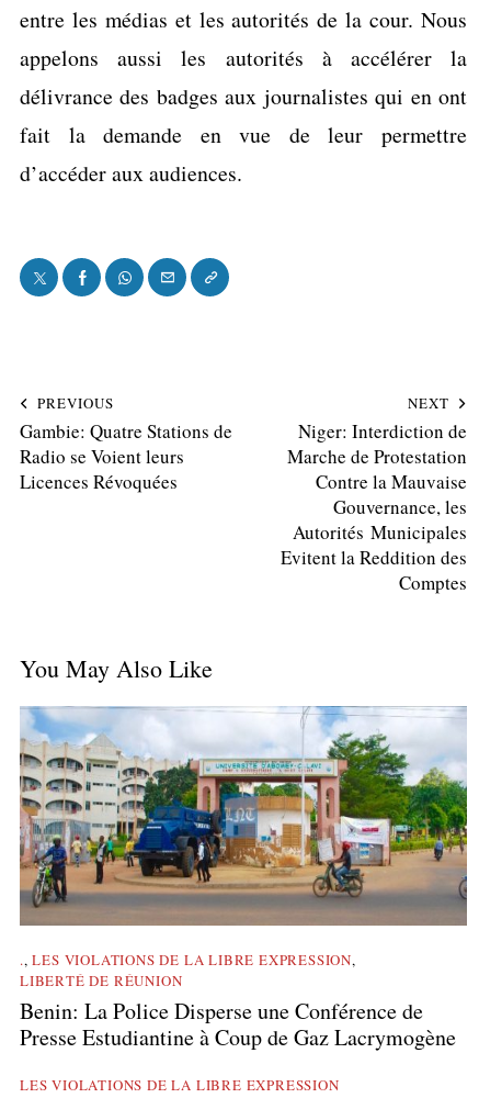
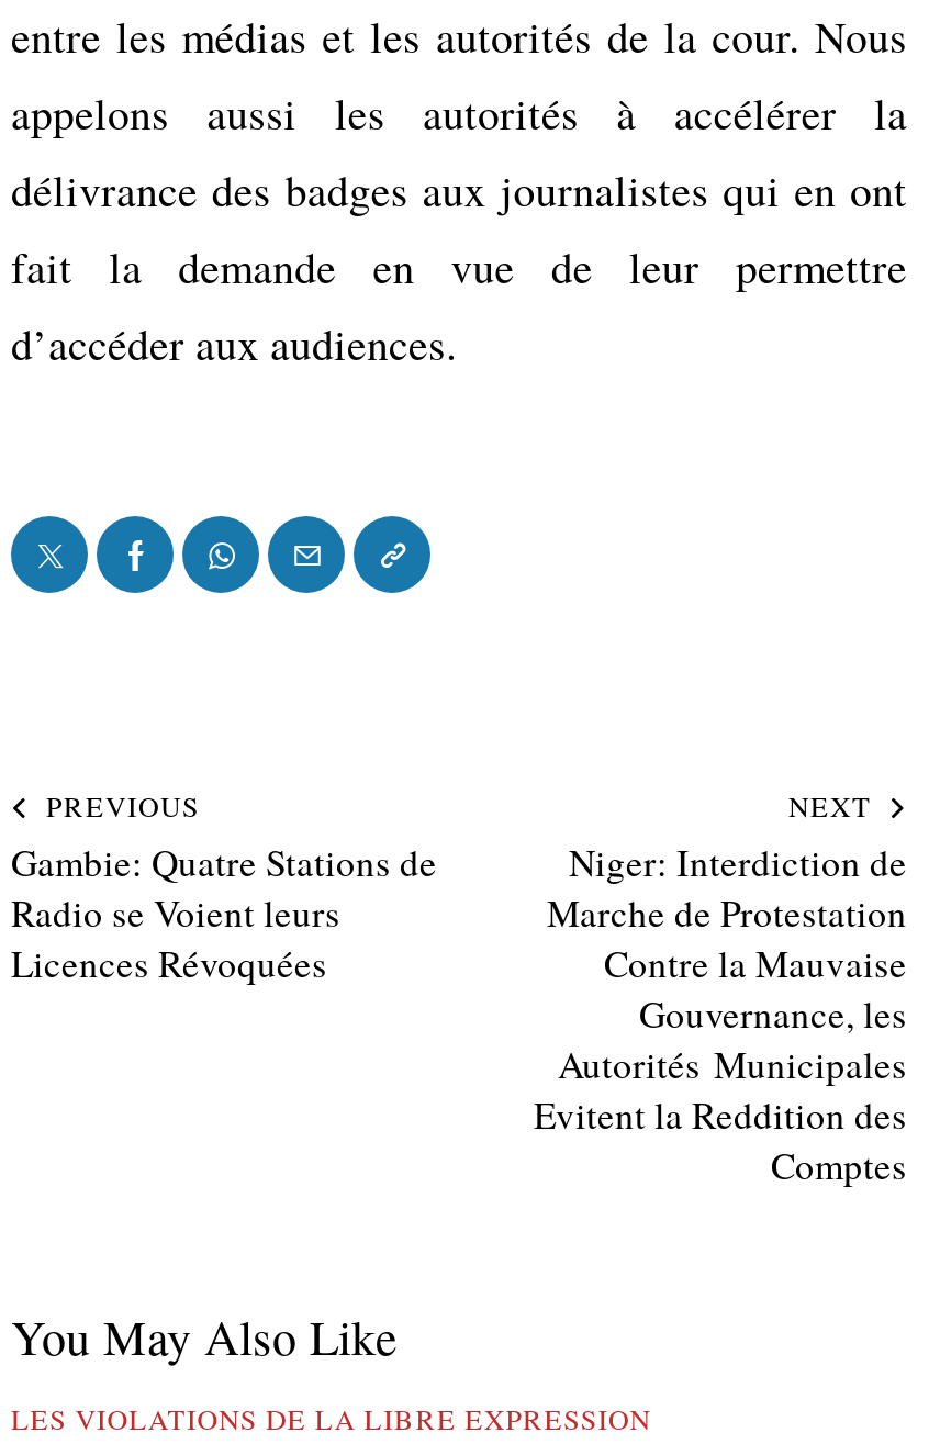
[19,705,468,1052] [image] | ., LES VIOLATIONS DE LA LIBRE EXPRESSION, | LIBERTÉ DE RÉUNION | Benin: La Police Disperse une Conférence de | Presse Estudiantine à Coup de Gaz Lacrymogène -> none

